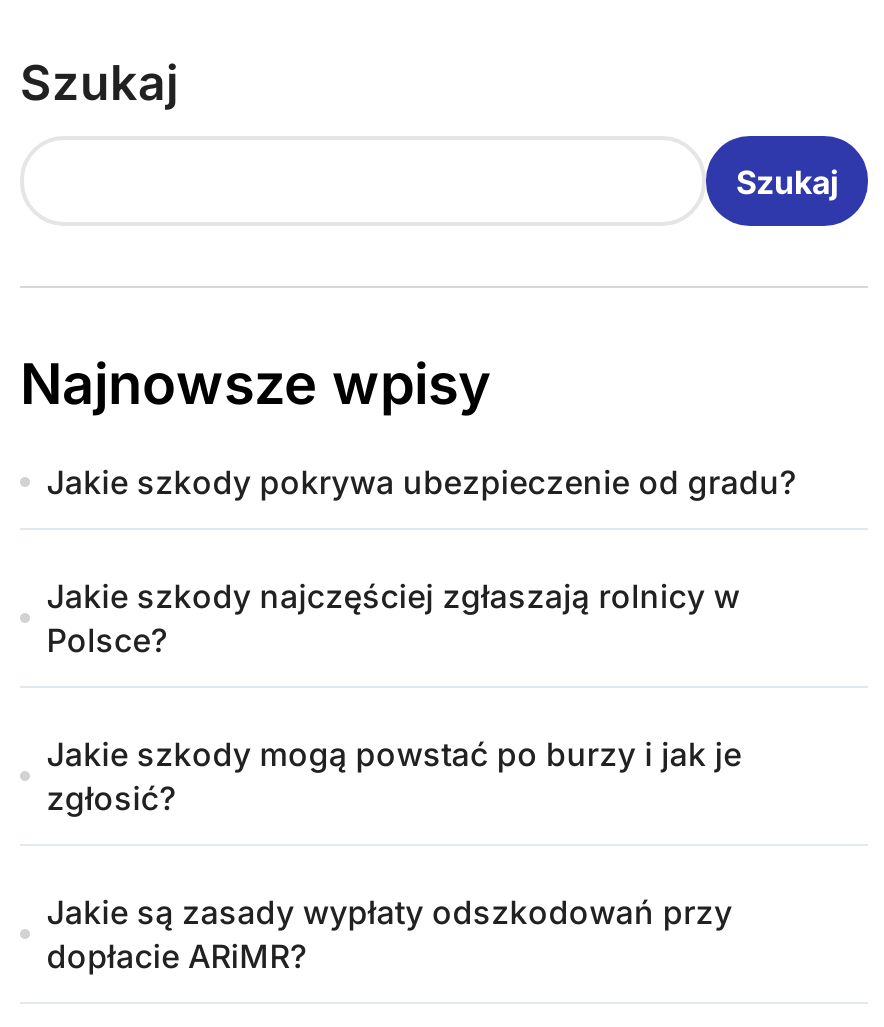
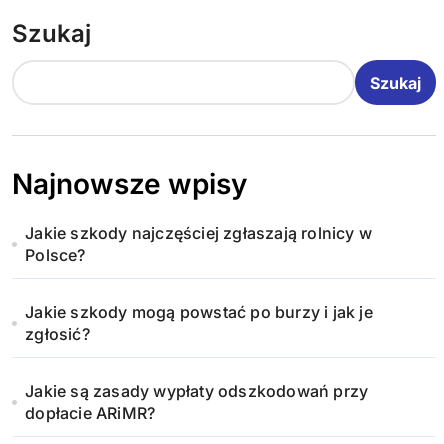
[46,462,796,502] Jakie szkody pokrywa ubezpieczenie od gradu? -> none

